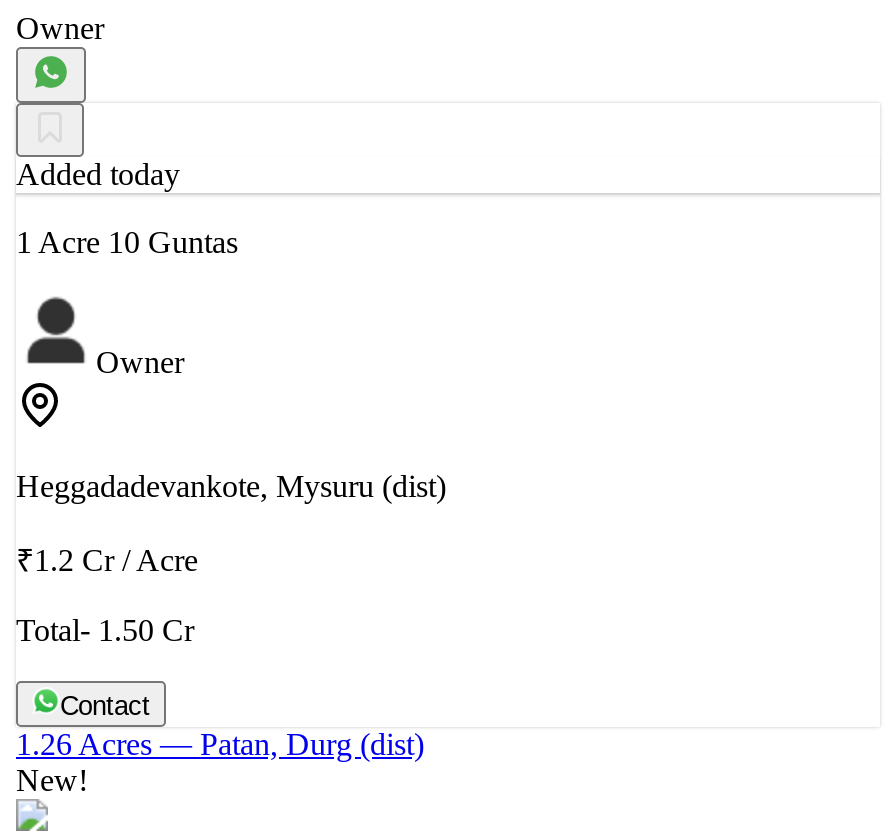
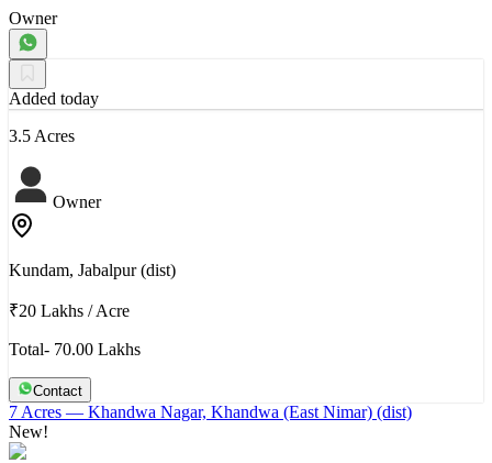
[16,226,238,260] 1 Acre 10 Guntas -> [9,127,75,146] 3.5 Acres
[16,470,446,504] Heggadadevankote, Mysuru (dist) -> [9,261,176,280] Kundam, Jabalpur (dist)
[16,544,198,578] ₹1.2 Cr / Acre -> [9,302,130,320] ₹20 Lakhs / Acre
[16,614,194,648] Total- 1.50 Cr -> [9,340,141,359] Total- 70.00 Lakhs
[16,728,424,762] 1.26 Acres— Patan, Durg (dist) -> [9,403,412,422] 7 Acres— Khandwa Nagar, Khandwa (East Nimar) (dist)

